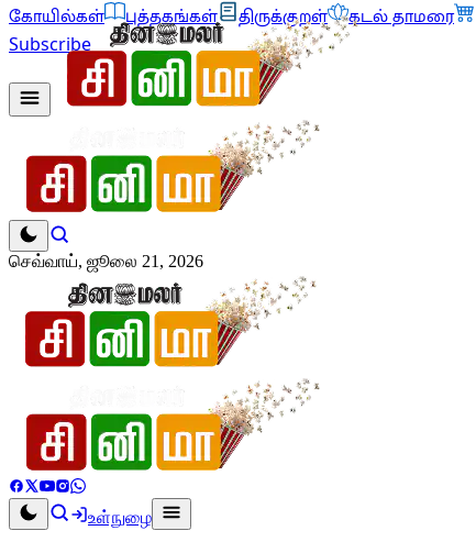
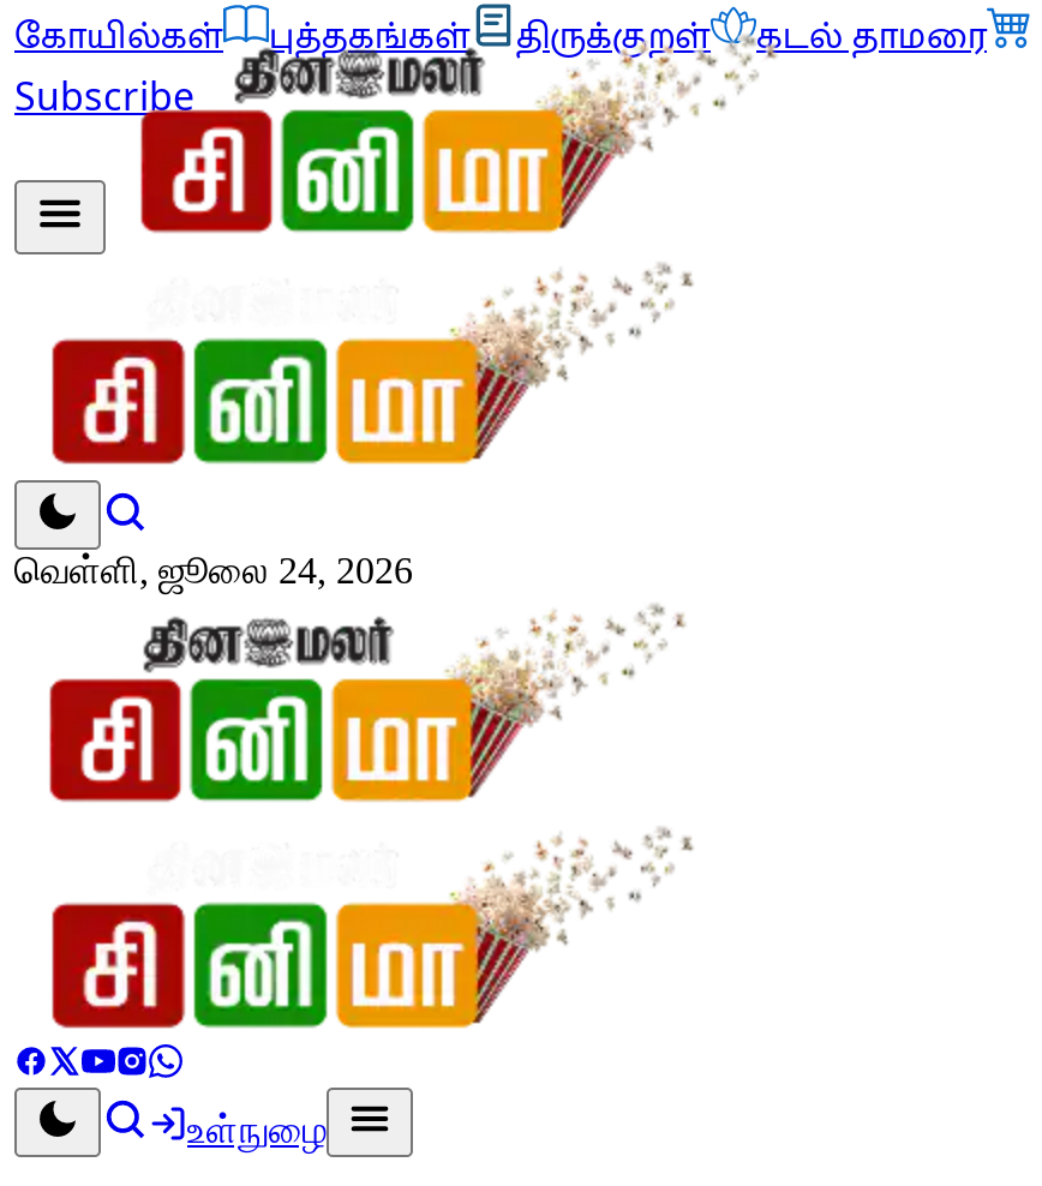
[9,252,203,270] செவ்வாய், ஜூலை 21, 2026 -> [14,550,413,591] வெள்ளி, ஜூலை 24, 2026

